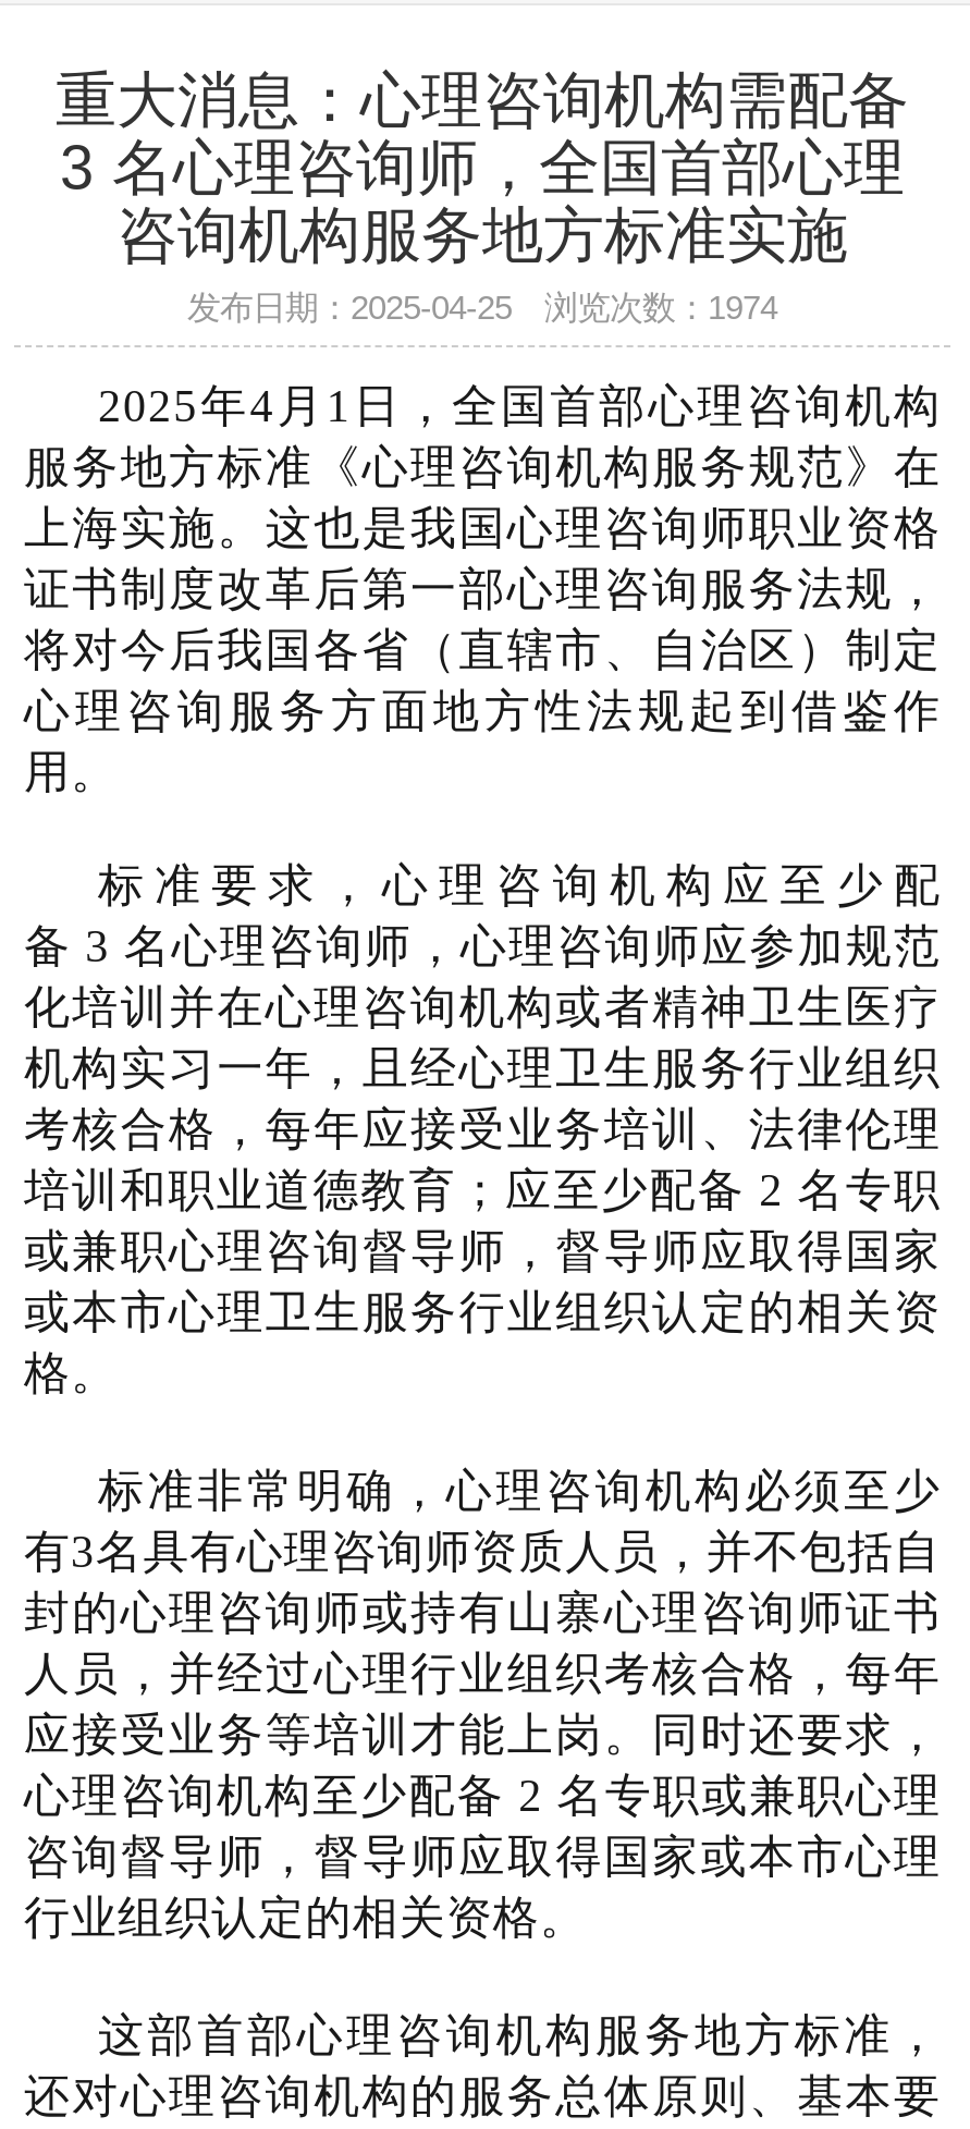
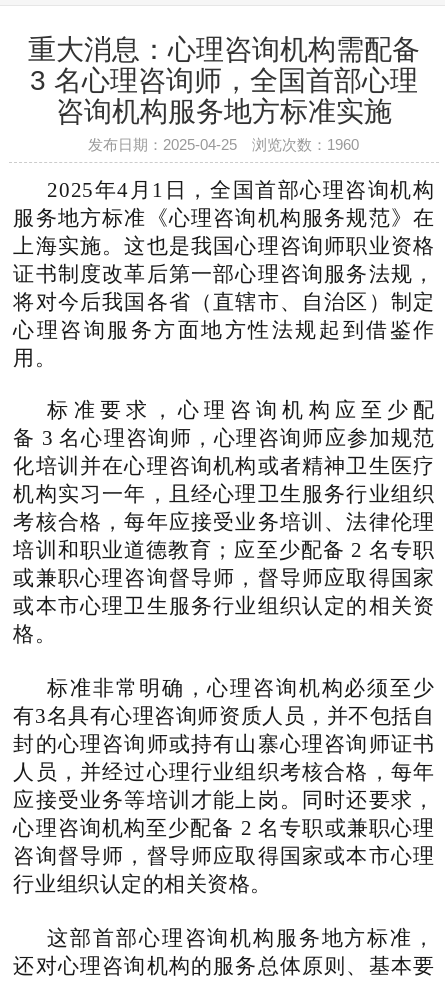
[187,289,777,326] 发布日期：2025-04-25 浏览次数：1974 -> [88,136,359,153] 发布日期：2025-04-25 浏览次数：1960

